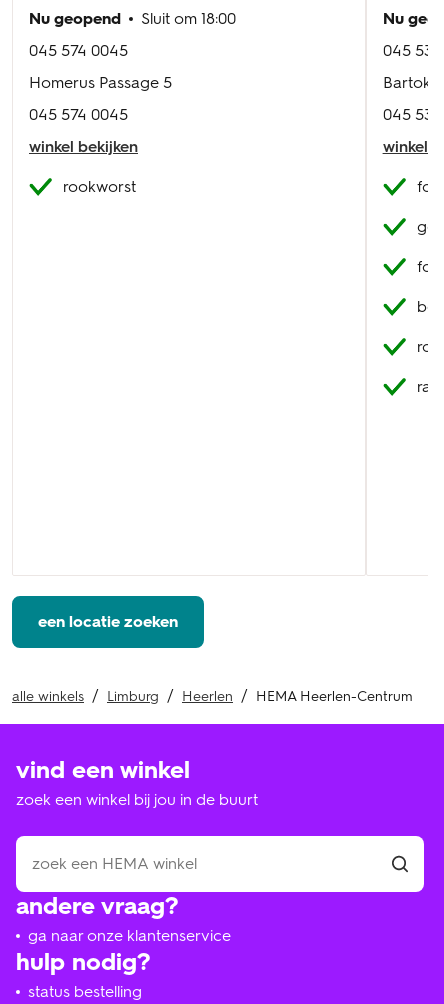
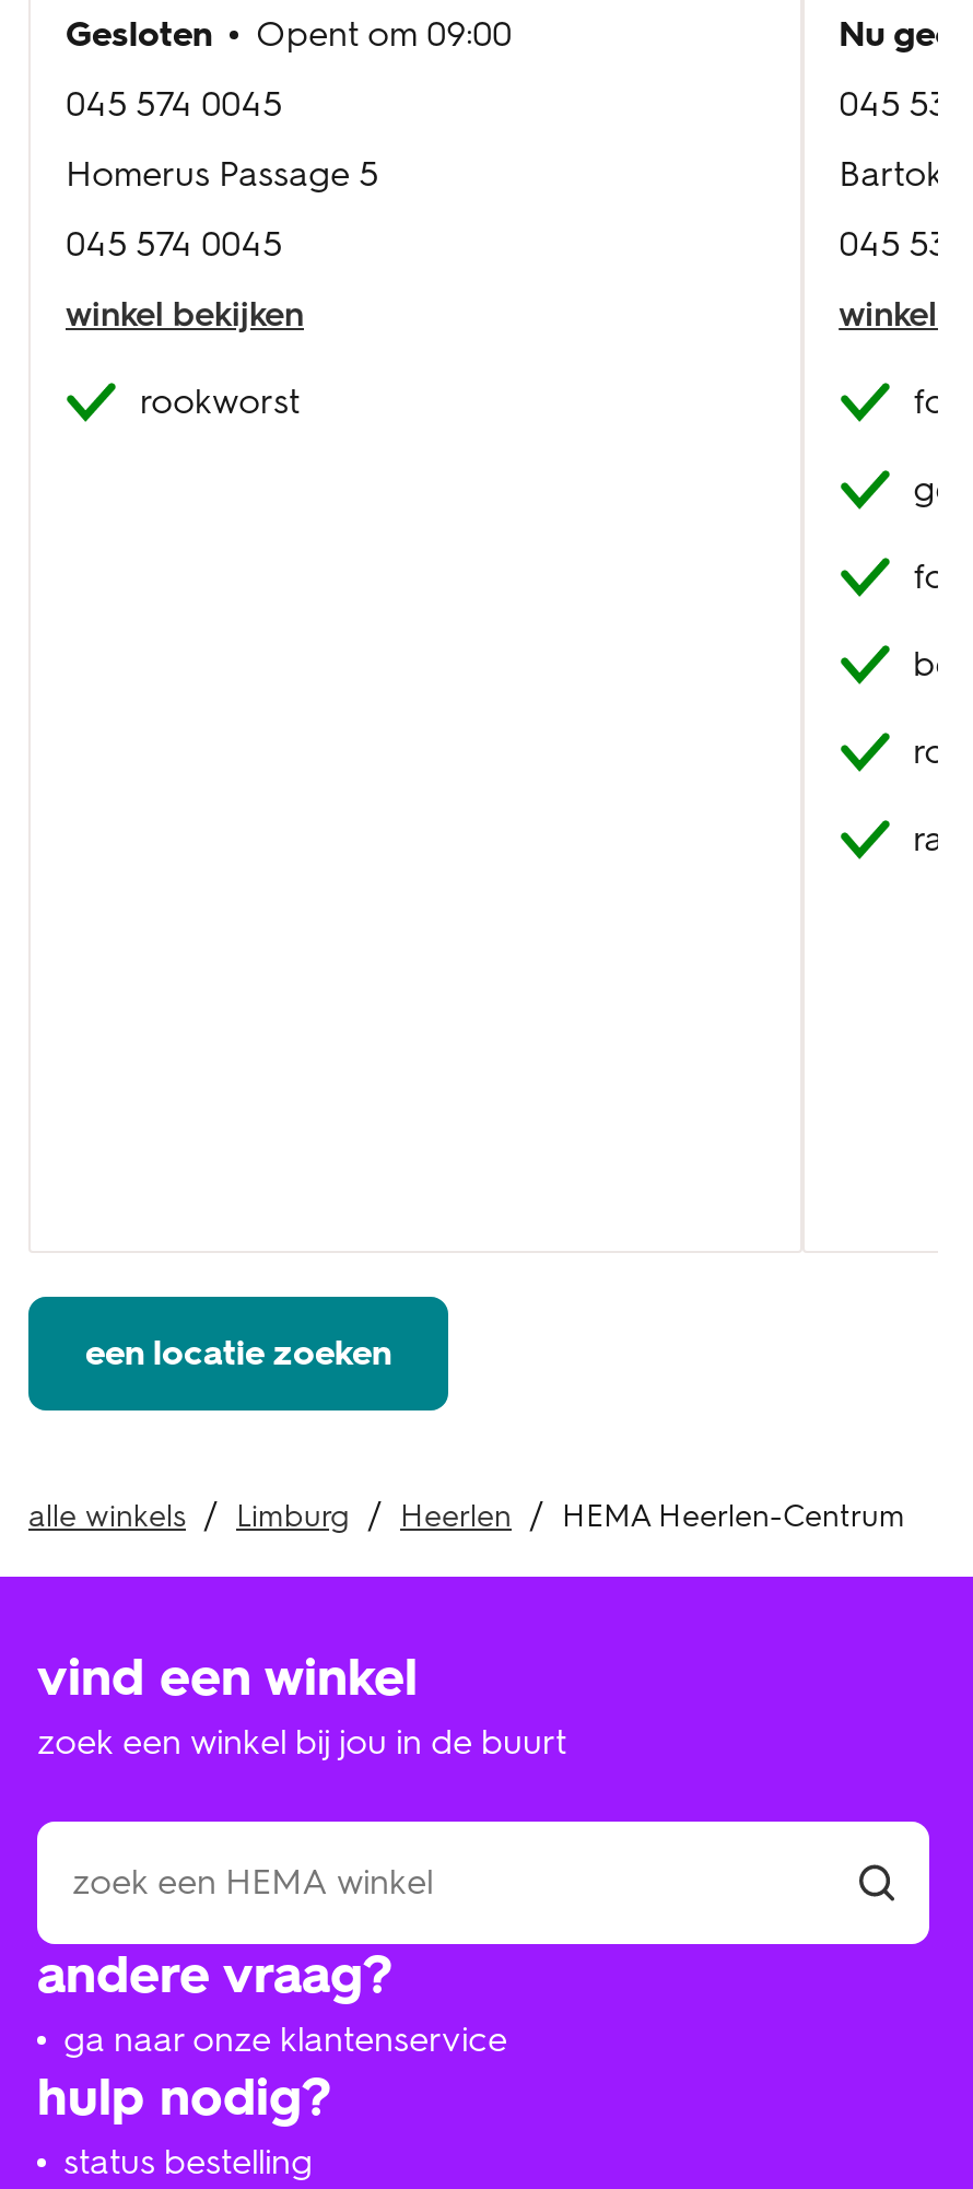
[29,9,236,28] Nu geopend | Sluit om 18:00 -> [66,13,512,55] Gesloten | Opent om 09:00

